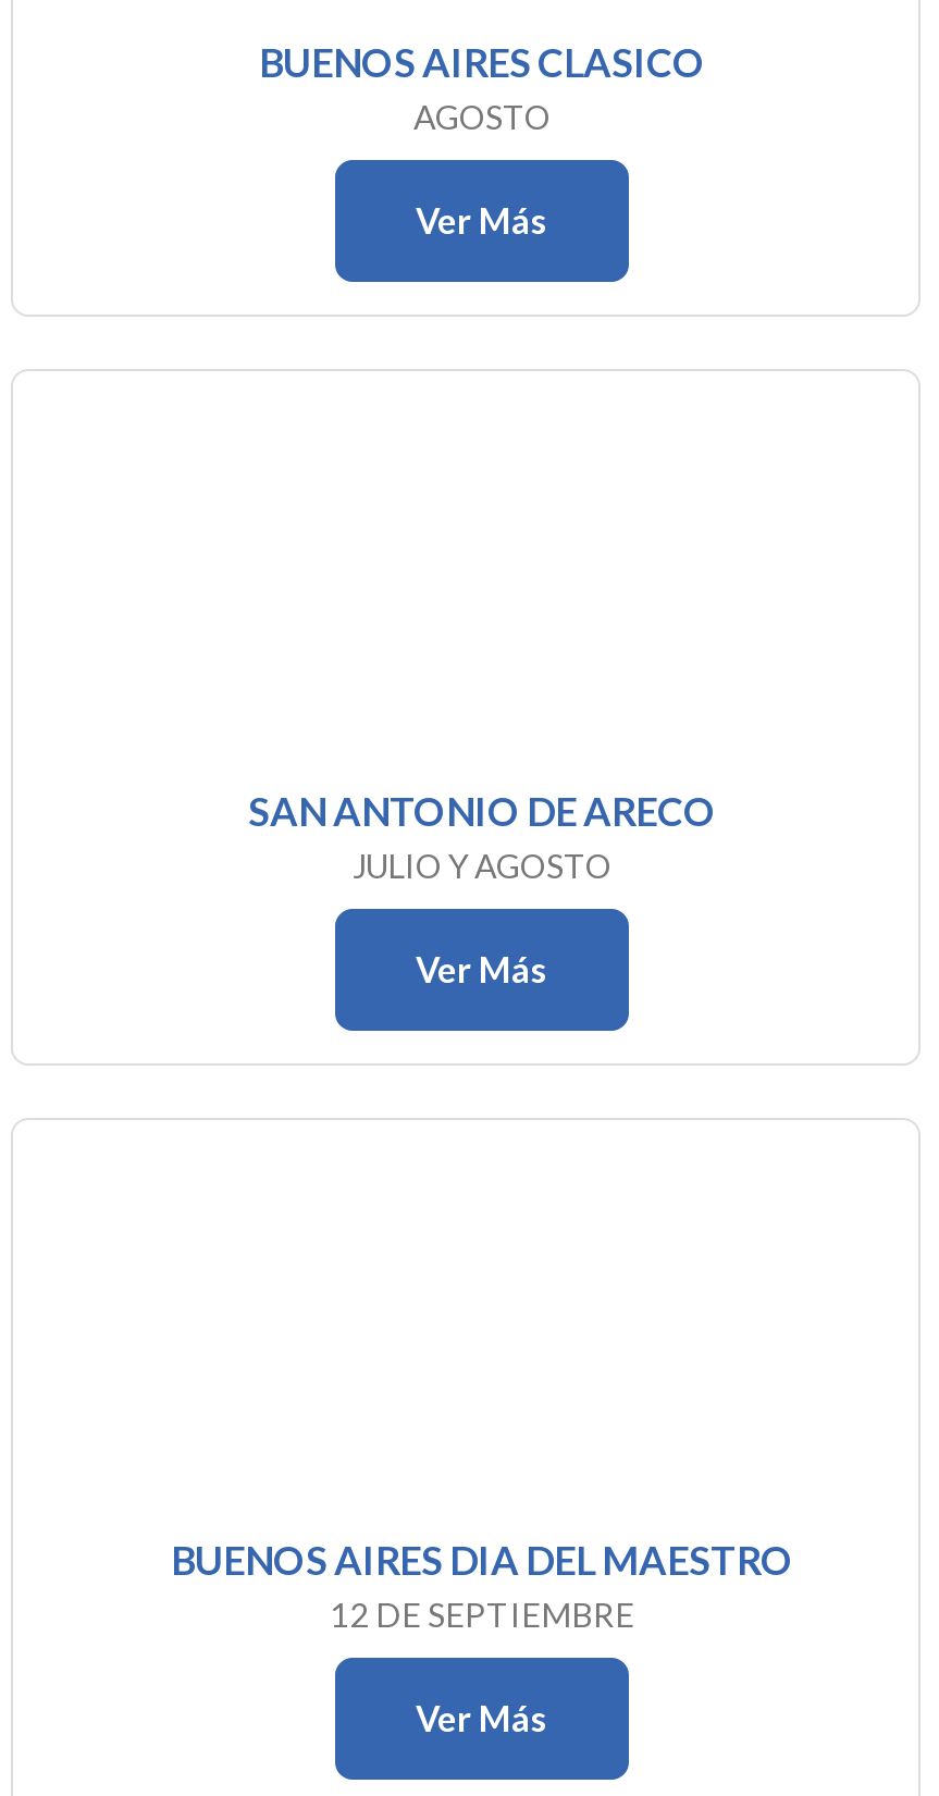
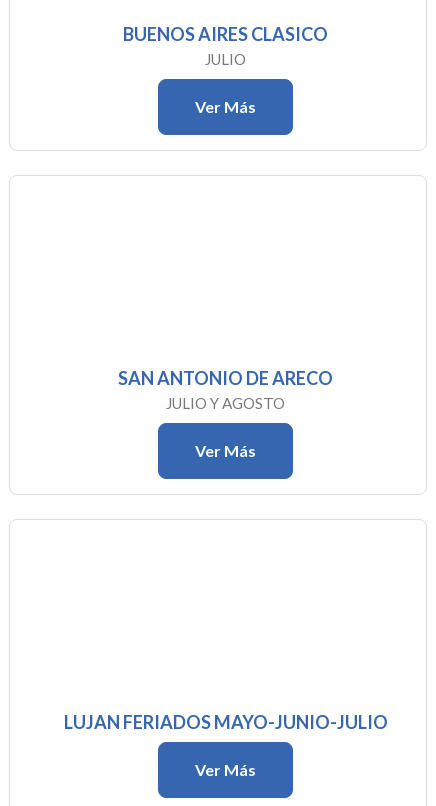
[413,97,551,136] AGOSTO -> [205,50,246,68] JULIO
[171,1536,793,1634] BUENOS AIRES DIA DEL MAESTRO | 12 DE SEPTIEMBRE -> [63,711,387,733] LUJAN FERIADOS MAYO-JUNIO-JULIO

